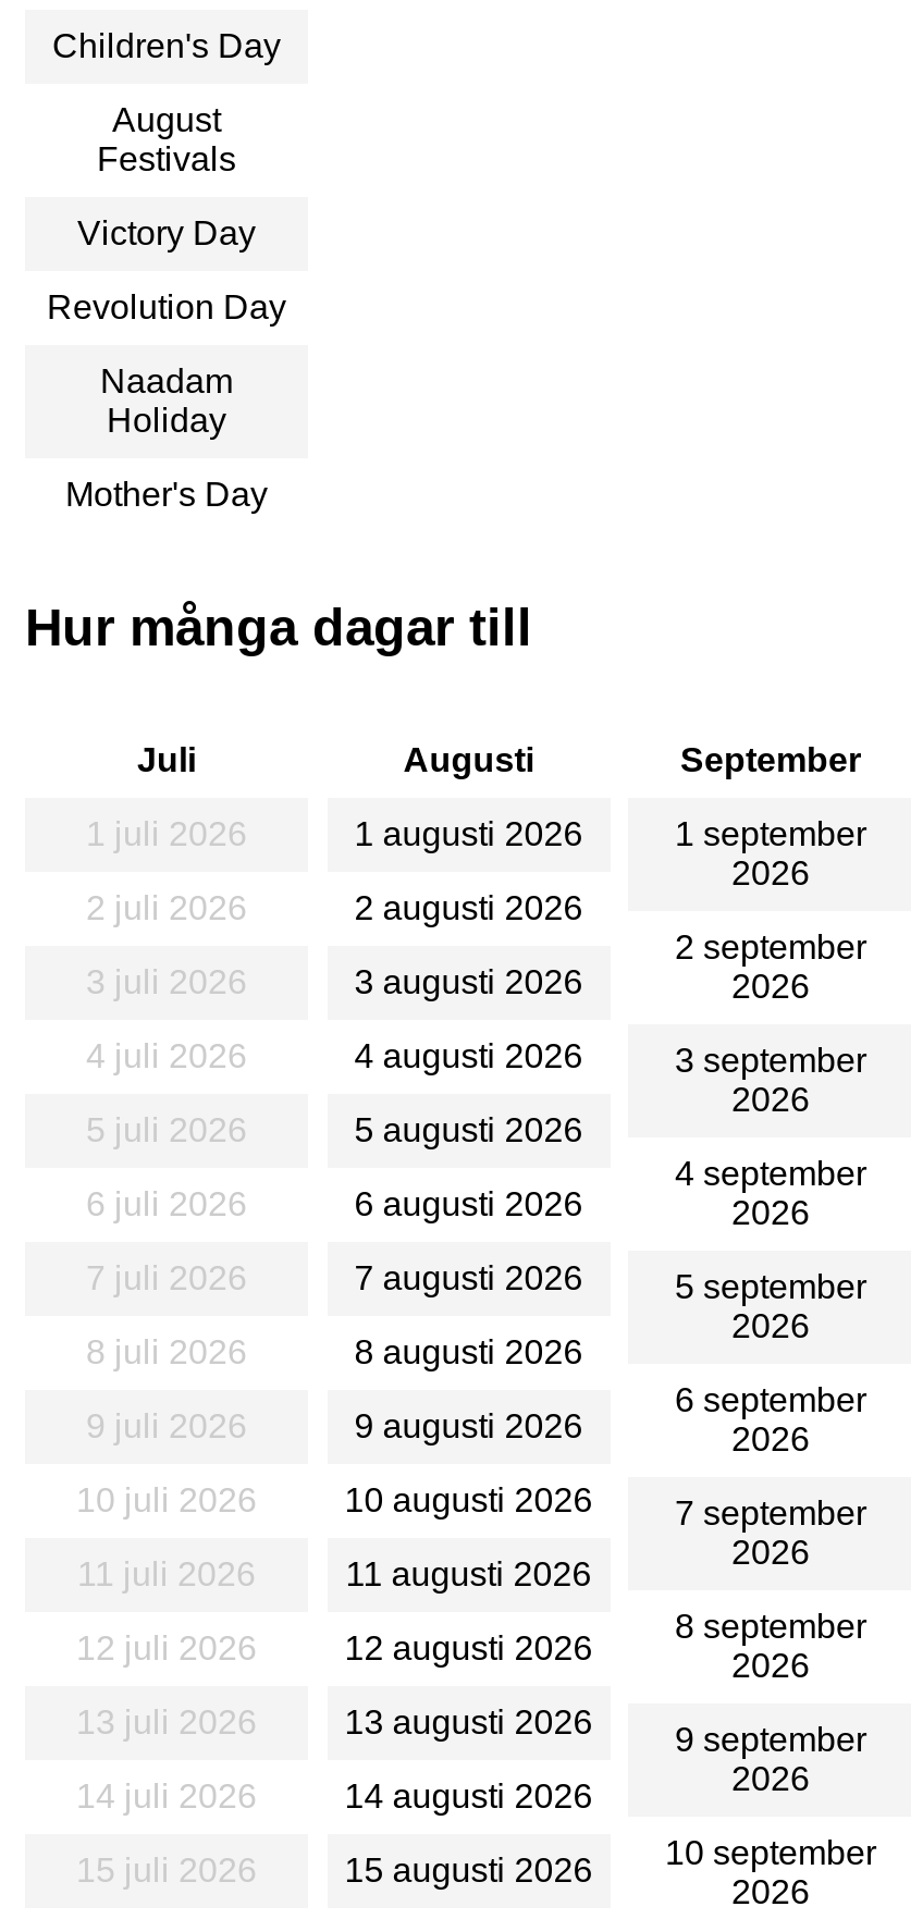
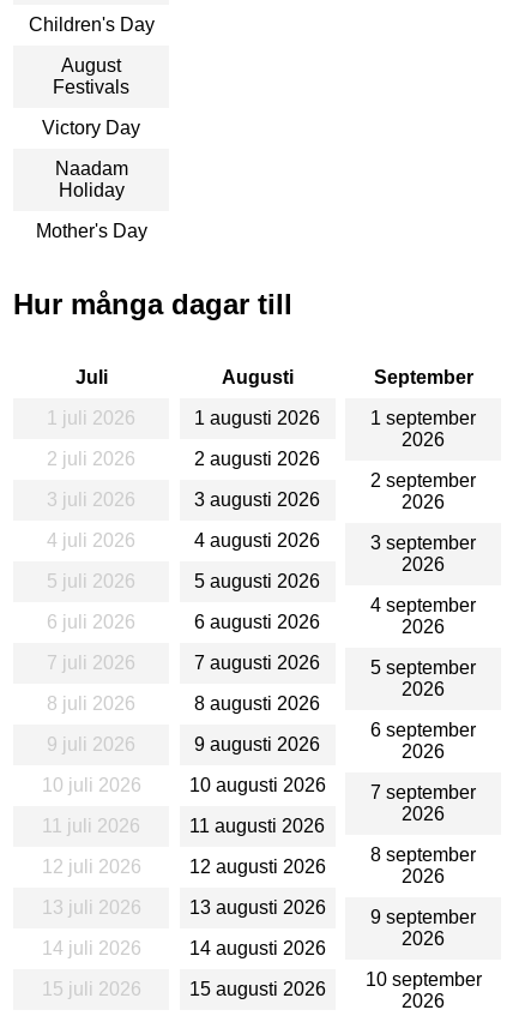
[47,288,286,325] Revolution Day -> none

